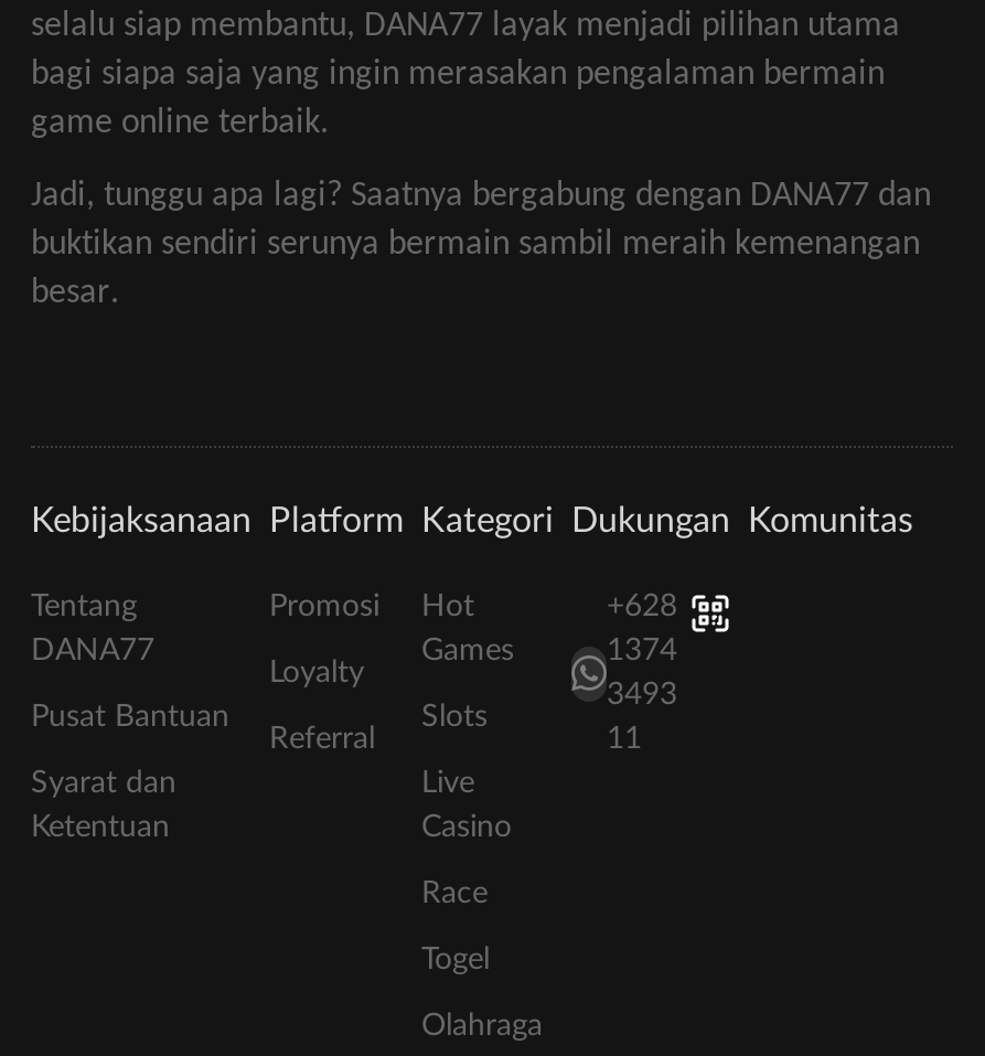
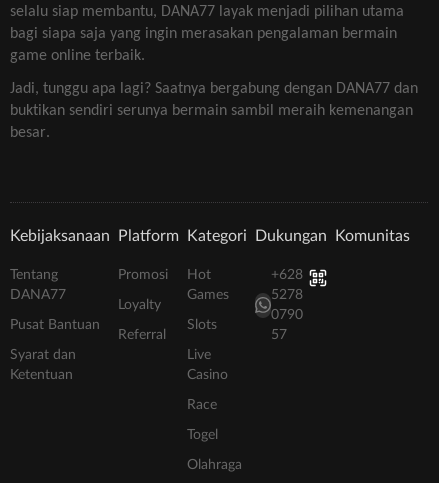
[607,636,677,667] 1374 -> [271,288,303,302] 5278
[607,680,677,711] 3493 -> [271,308,303,322] 0790
[607,724,642,755] 11 -> [271,328,287,342] 57

